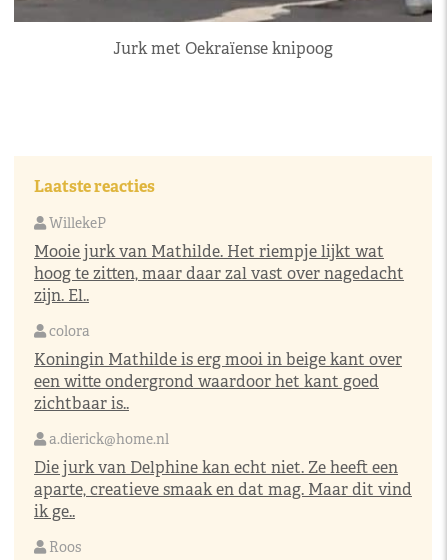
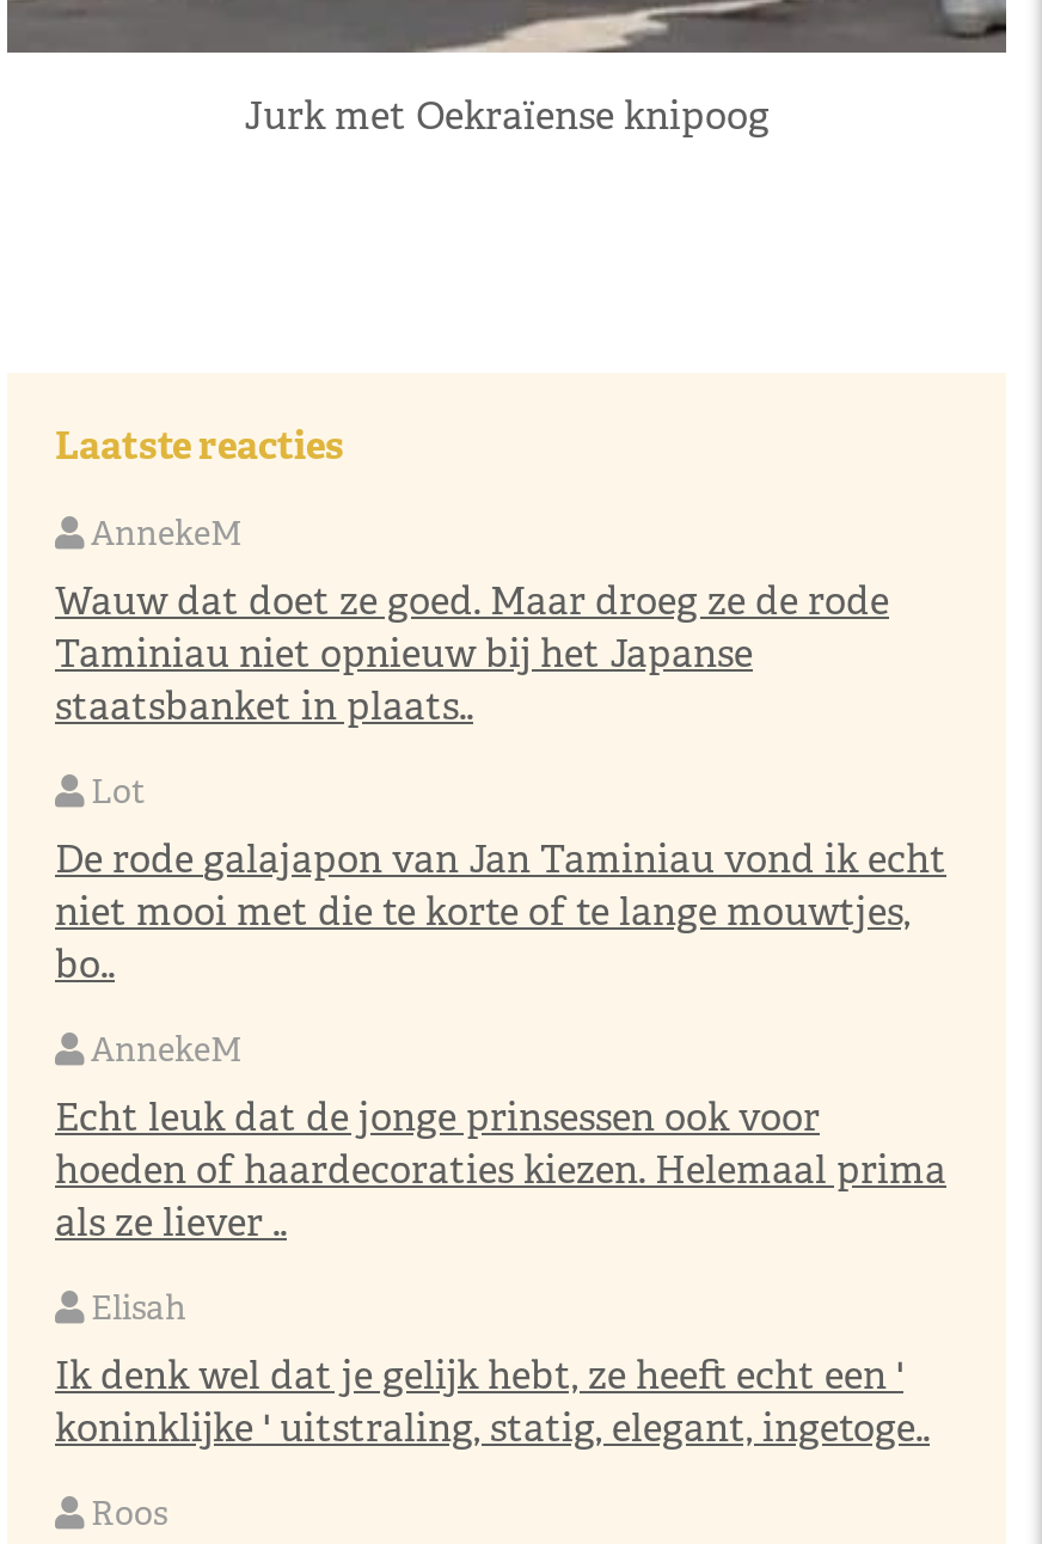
[34,213,412,521] WillekeP | Mooie jurk van Mathilde. Het riempje lijkt wat | hoog te zitten, maar daar zal vast over nagedacht | zijn. El.. | colora | Koningin Mathilde is erg mooi in beige kant over | een witte ondergrond waardoor het kant goed | zichtbaar is.. | a.dierick@home.nl | Die jurk van Delphine kan echt niet. Ze heeft een | aparte, creatieve smaak en dat mag. Maar dit vind | ik ge.. -> [55,510,946,1452] AnnekeM | Wauw dat doet ze goed. Maar droeg ze de rode | Taminiau niet opnieuw bij het Japanse | staatsbanket in plaats.. | Lot | De rode galajapon van Jan Taminiau vond ik echt | niet mooi met die te korte of te lange mouwtjes, | bo.. | AnnekeM | Echt leuk dat de jonge prinsessen ook voor | hoeden of haardecoraties kiezen. Helemaal prima | als ze liever .. | Elisah | Ik denk wel dat je gelijk hebt, ze heeft echt een ' | koninklijke ' uitstraling, statig, elegant, ingetoge..

